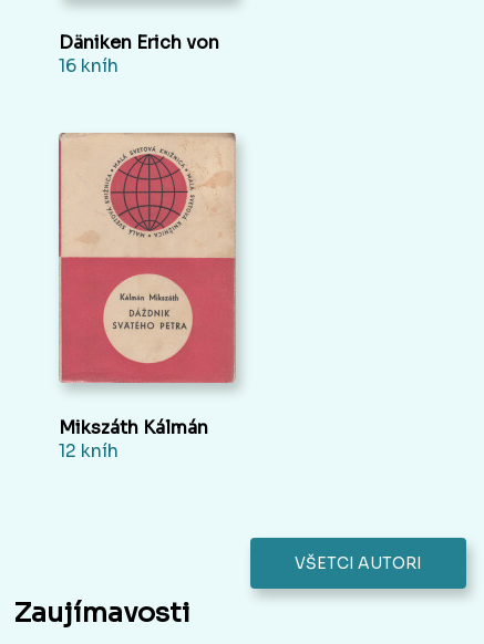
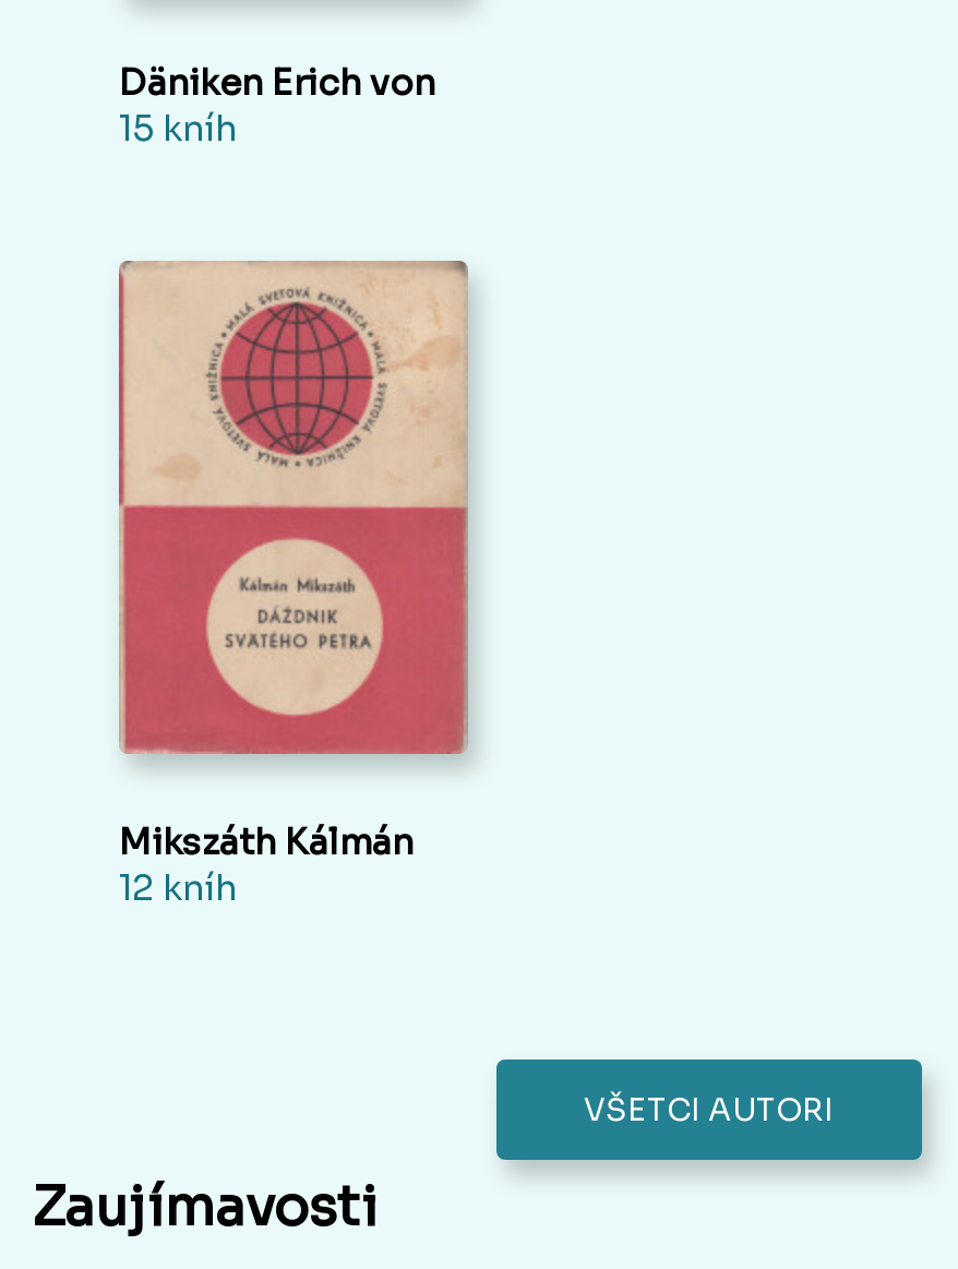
[59,54,119,77] 16 kníh -> [119,106,237,152] 15 kníh

